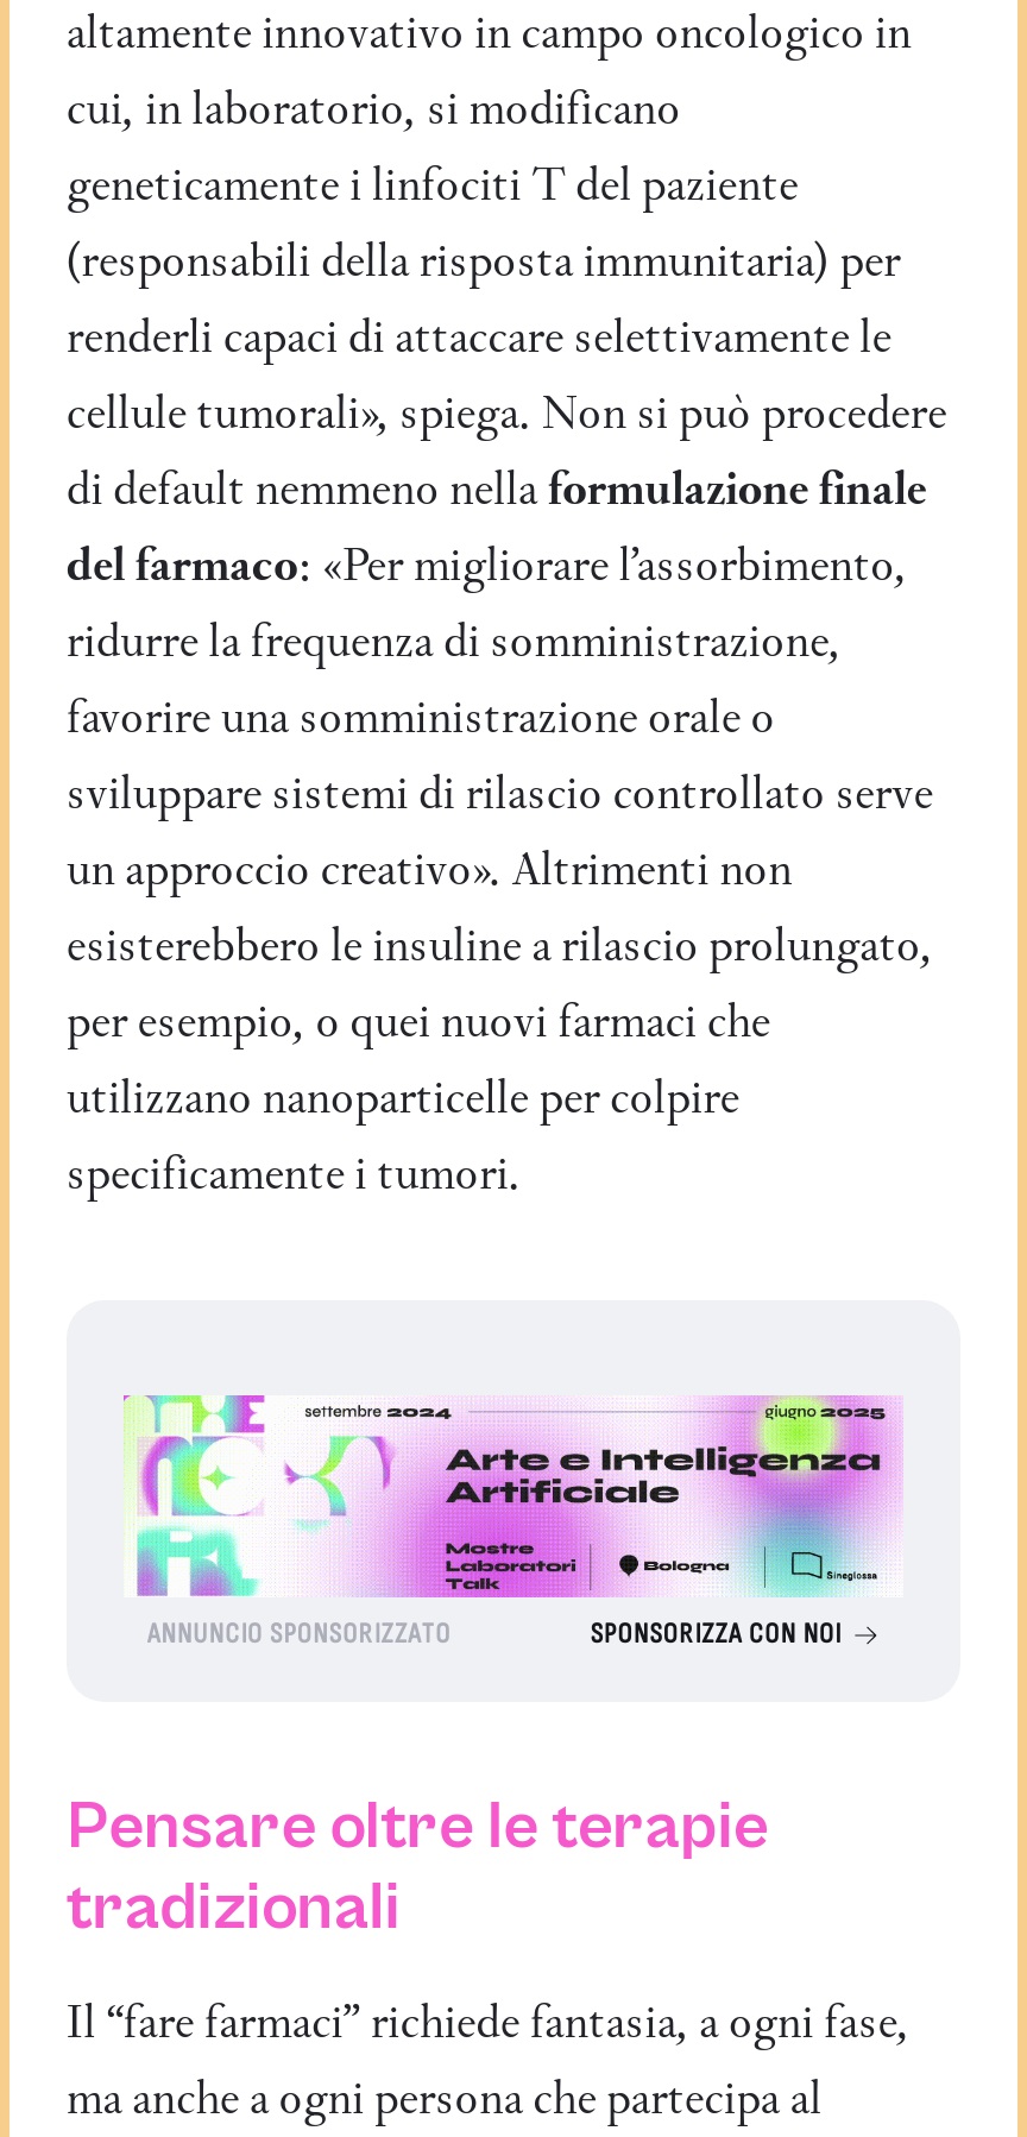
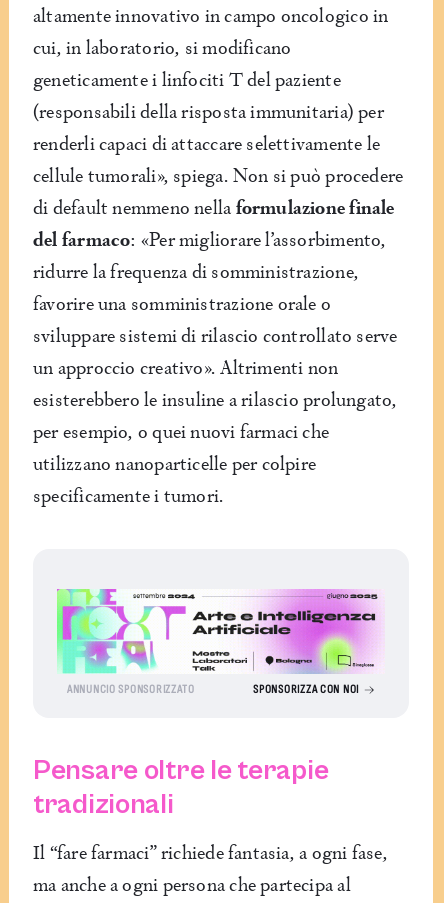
[124,1393,901,1600] [image] -> [56,588,383,675] [image]

